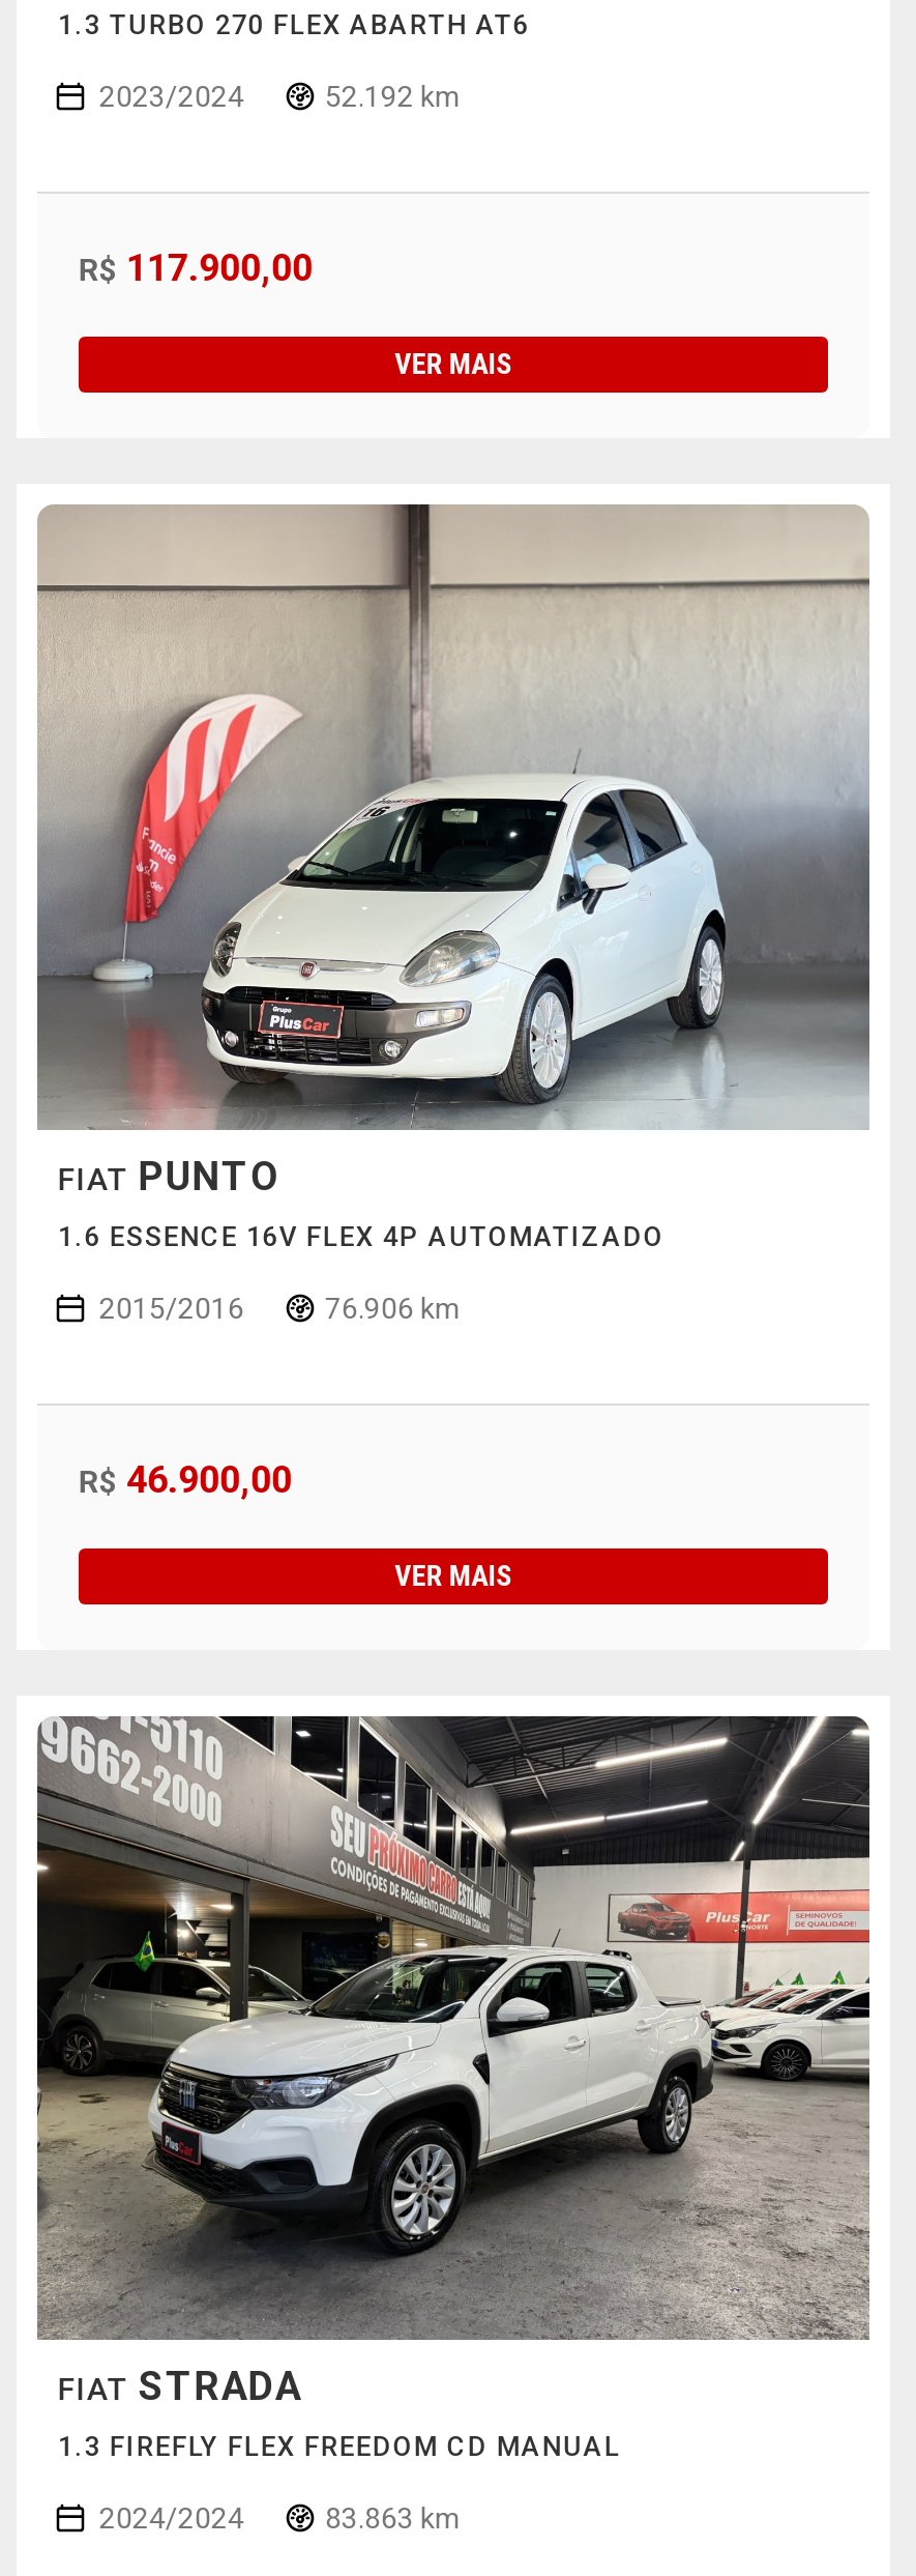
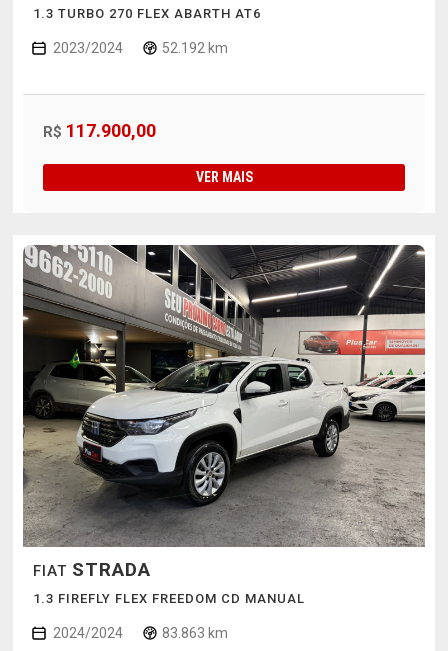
[37,504,869,1324] [image] | FIAT PUNTO | 1.6 ESSENCE 16V FLEX 4P AUTOMATIZADO | 2015/2016 | 76.906 km -> none
[78,1457,513,1591] R$46.900,00 | VER MAIS -> none

